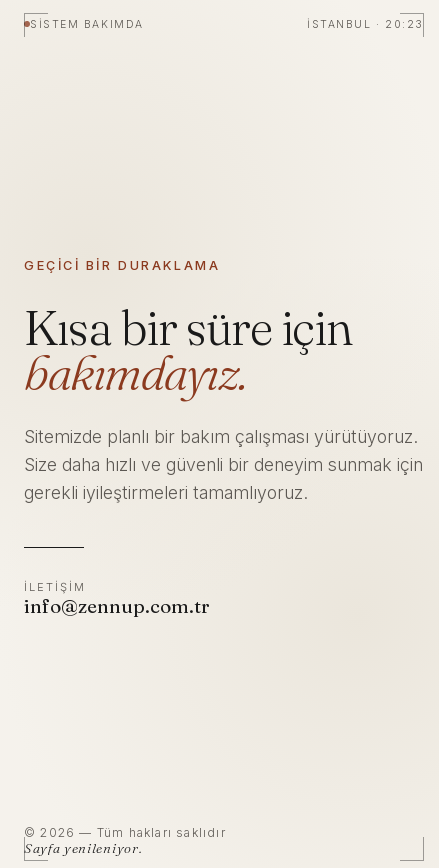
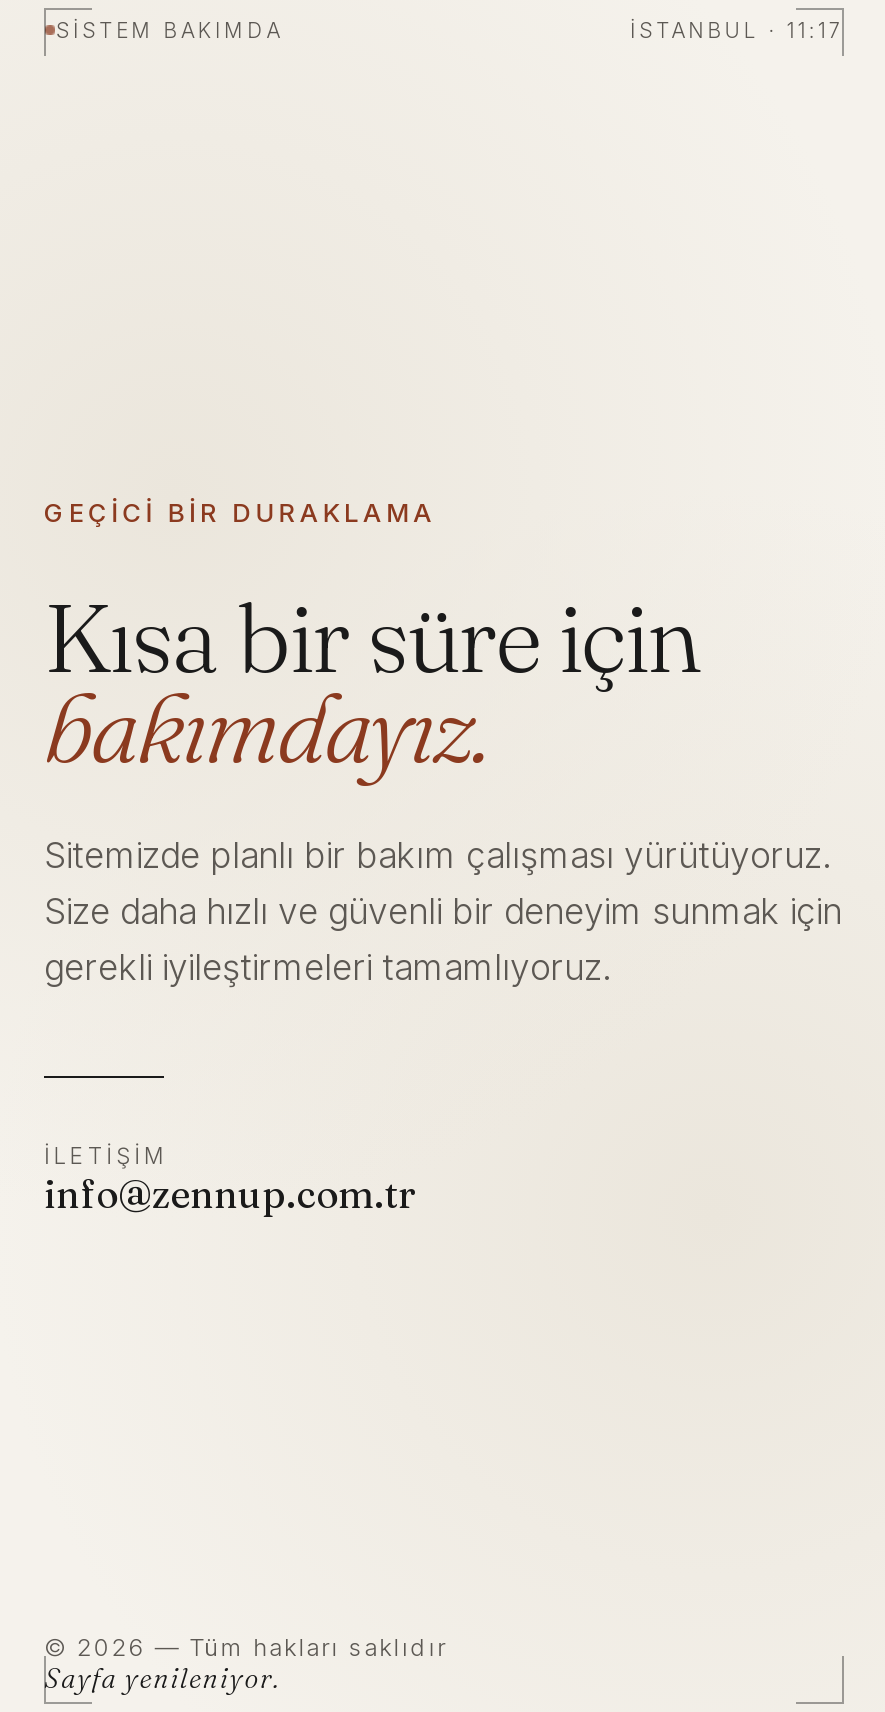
[307,18,424,31] İSTANBUL · 20:23 -> [630,18,844,44] İSTANBUL · 11:17

